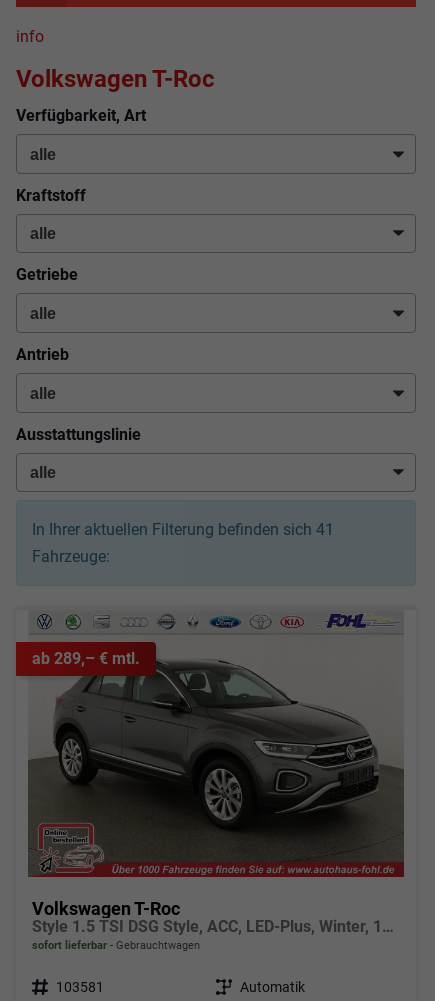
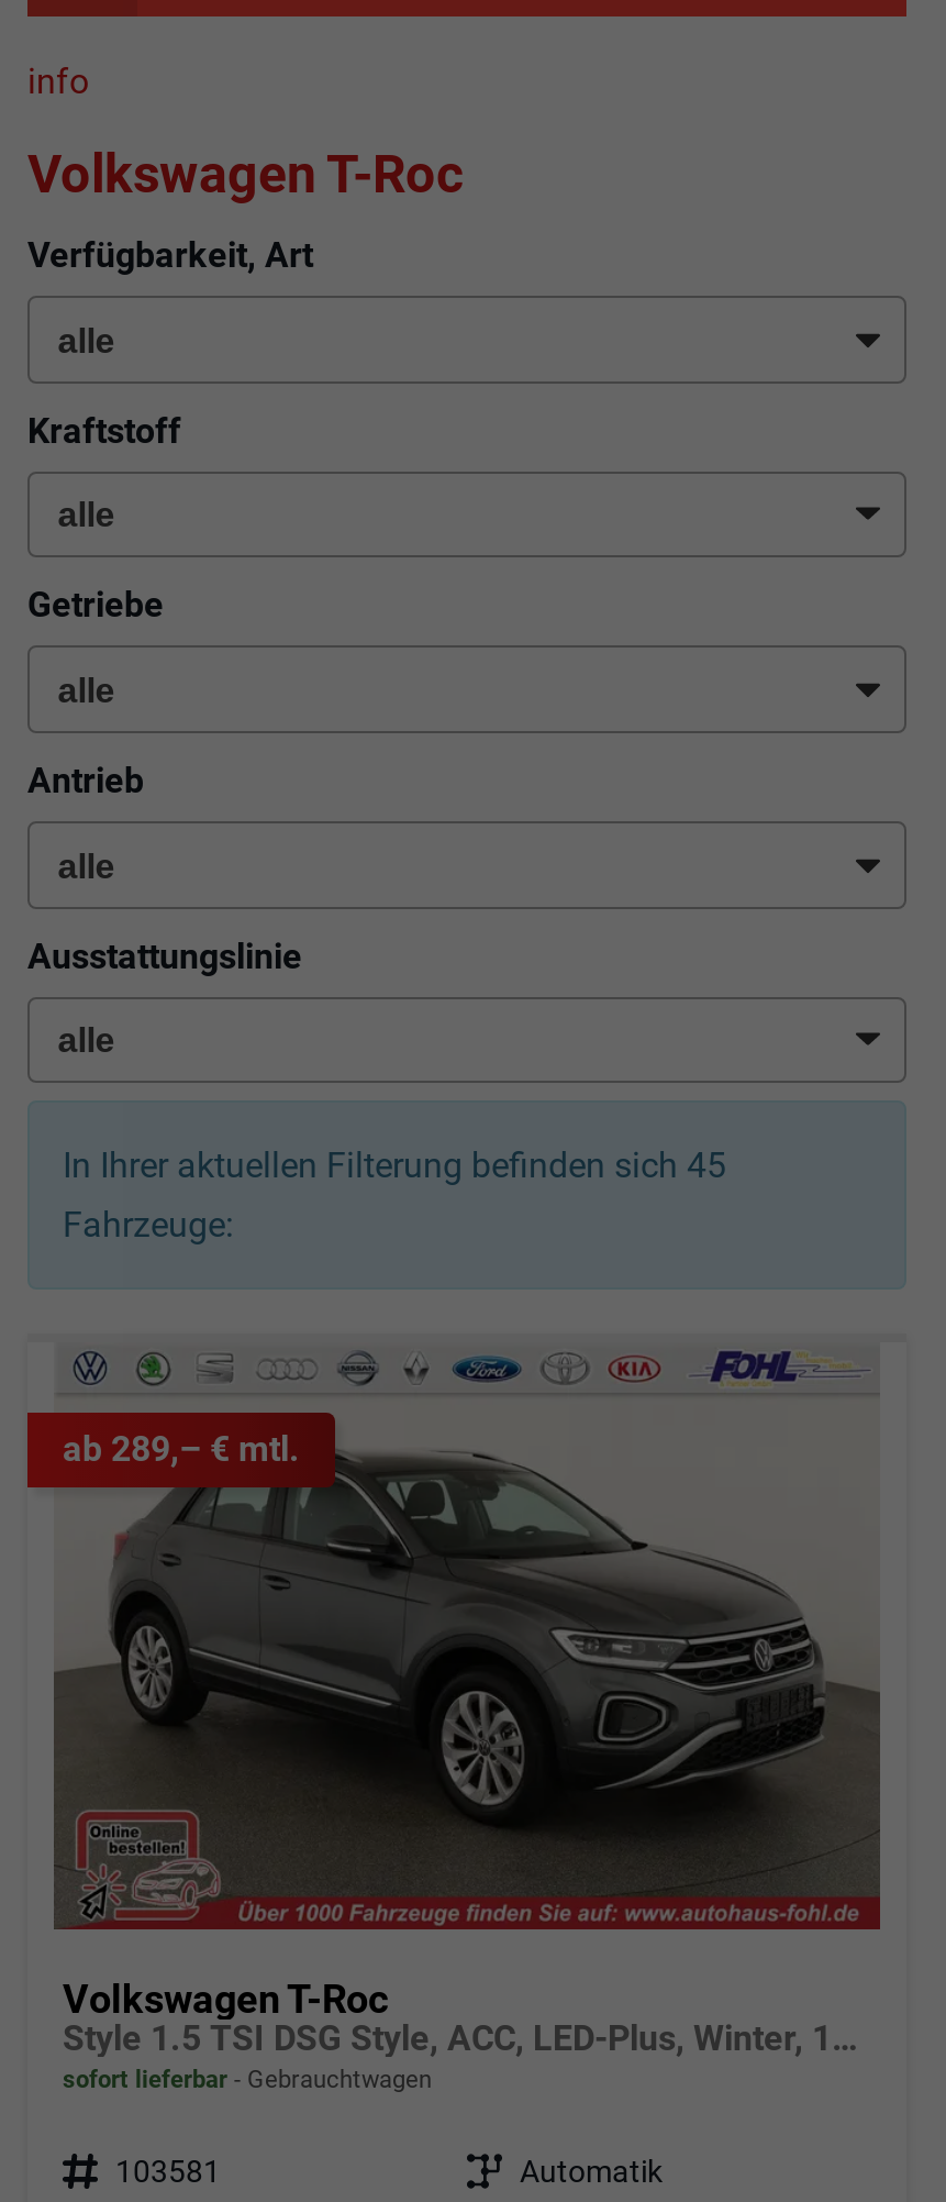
[32,520,334,539] In Ihrer aktuellen Filterung befinden sich 41 -> [63,1145,726,1186] In Ihrer aktuellen Filterung befinden sich 45

